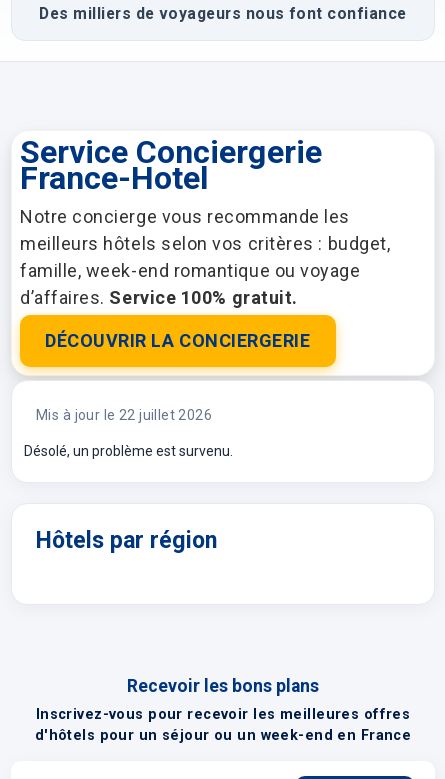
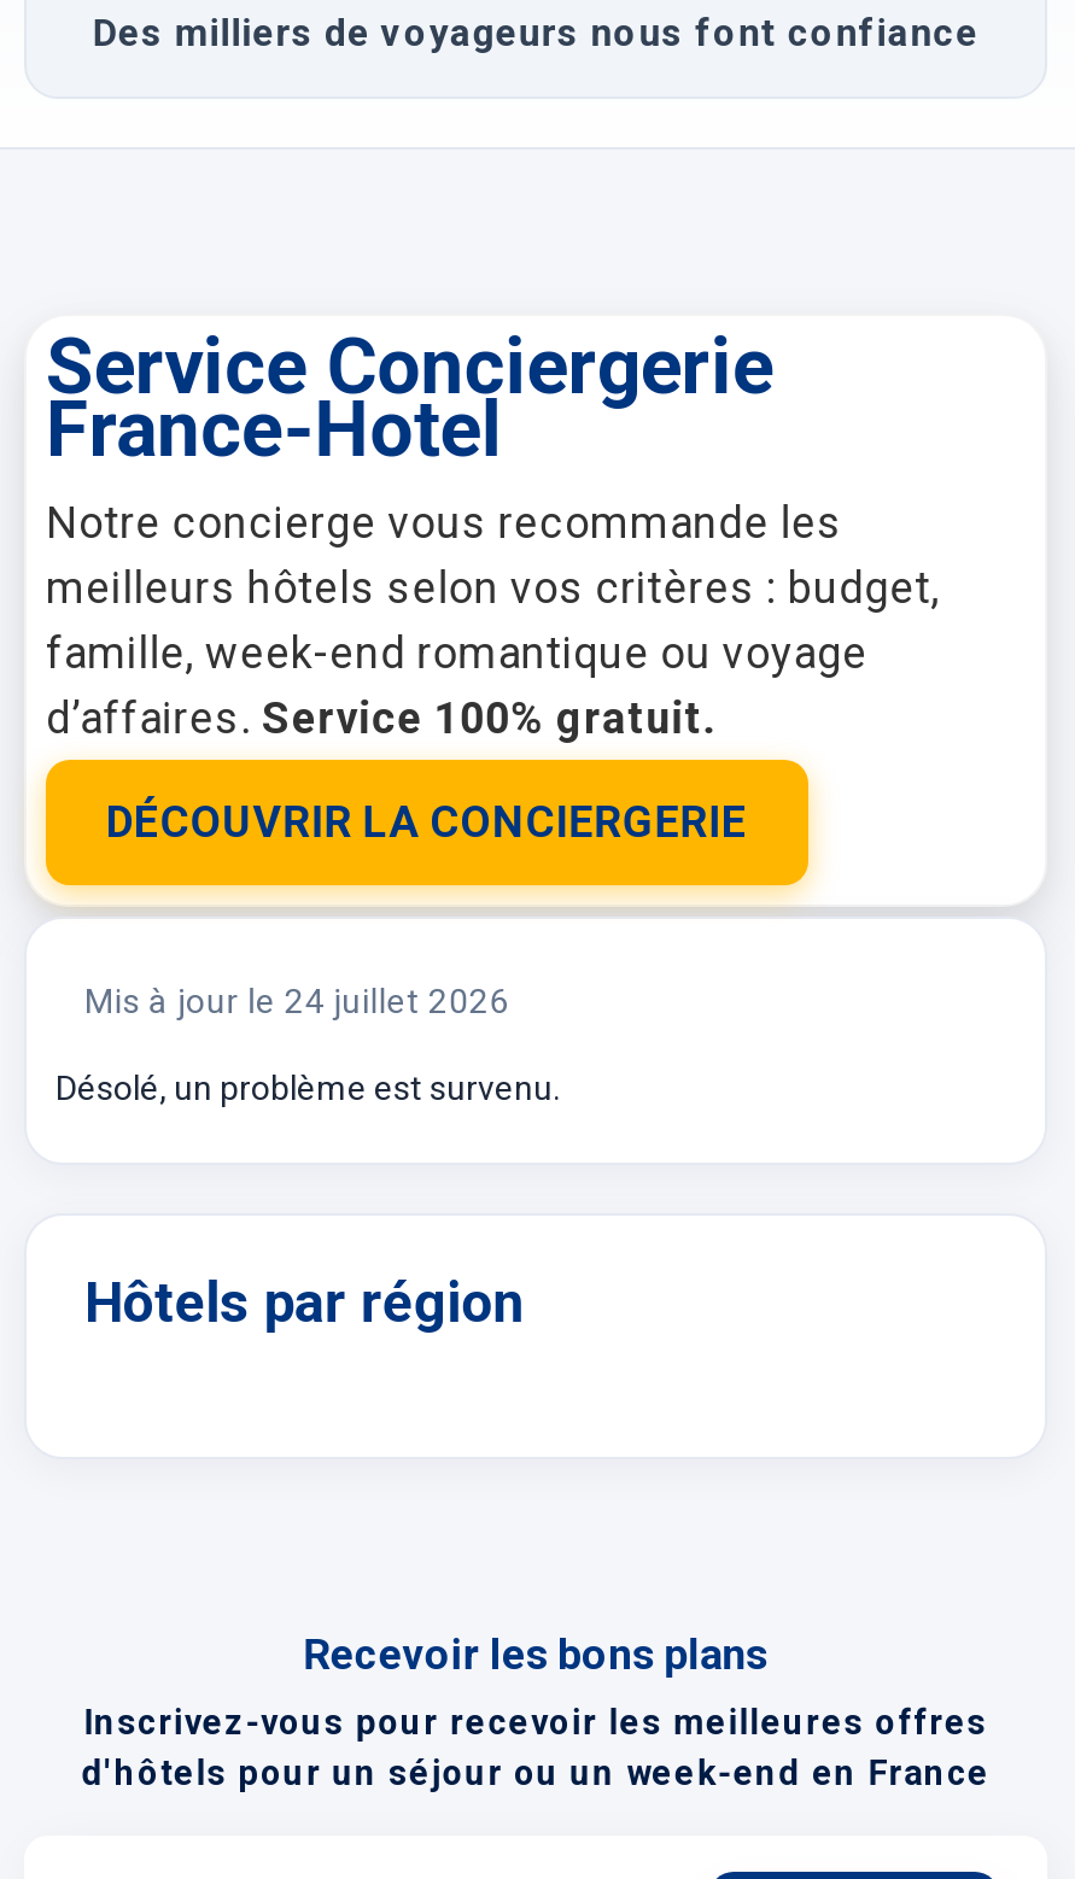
[36,407,212,423] Mis à jour le 22 juillet 2026 -> [84,981,510,1019] Mis à jour le 24 juillet 2026

